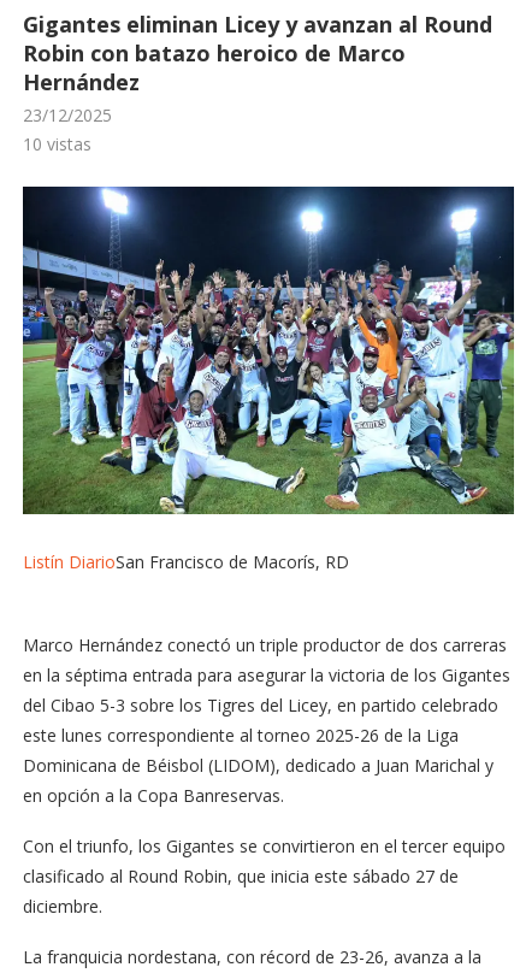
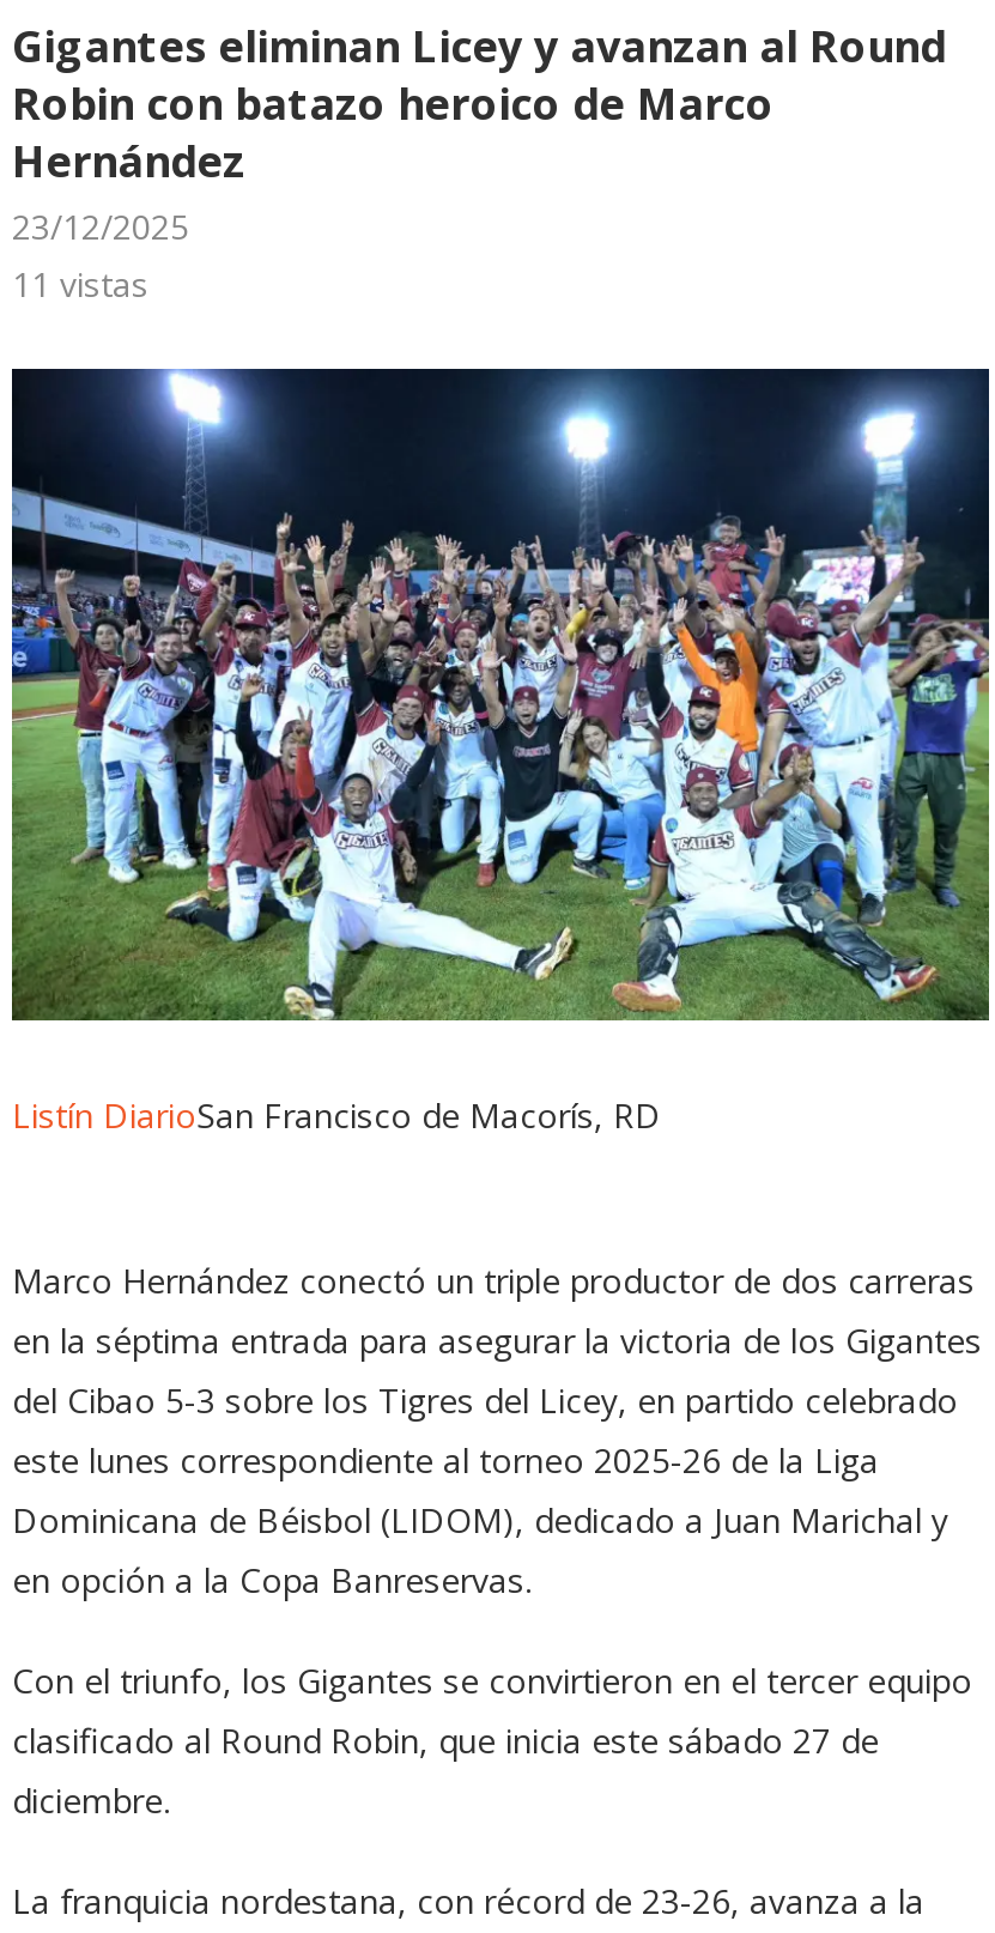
[23,132,91,155] 10 vistas -> [12,261,148,307] 11 vistas

